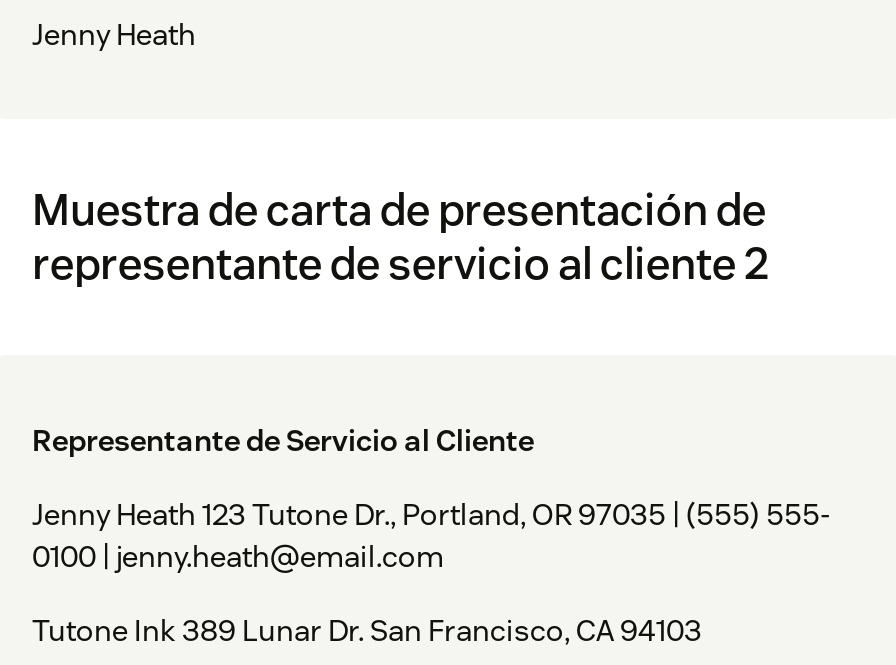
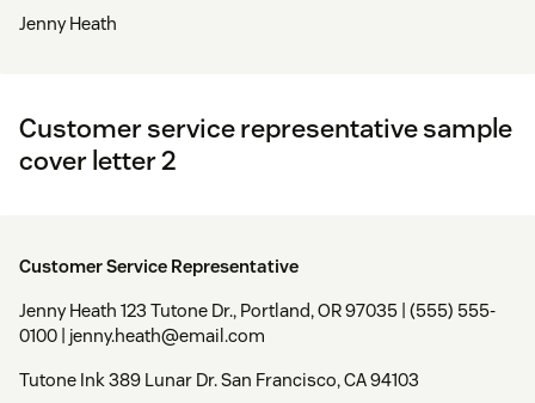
[32,182,770,292] Muestra de carta de presentación de | representante de servicio al cliente 2 -> [19,112,512,177] Customer service representative sample | cover letter 2
[32,422,534,460] Representante de Servicio al Cliente -> [19,255,299,278] Customer Service Representative

